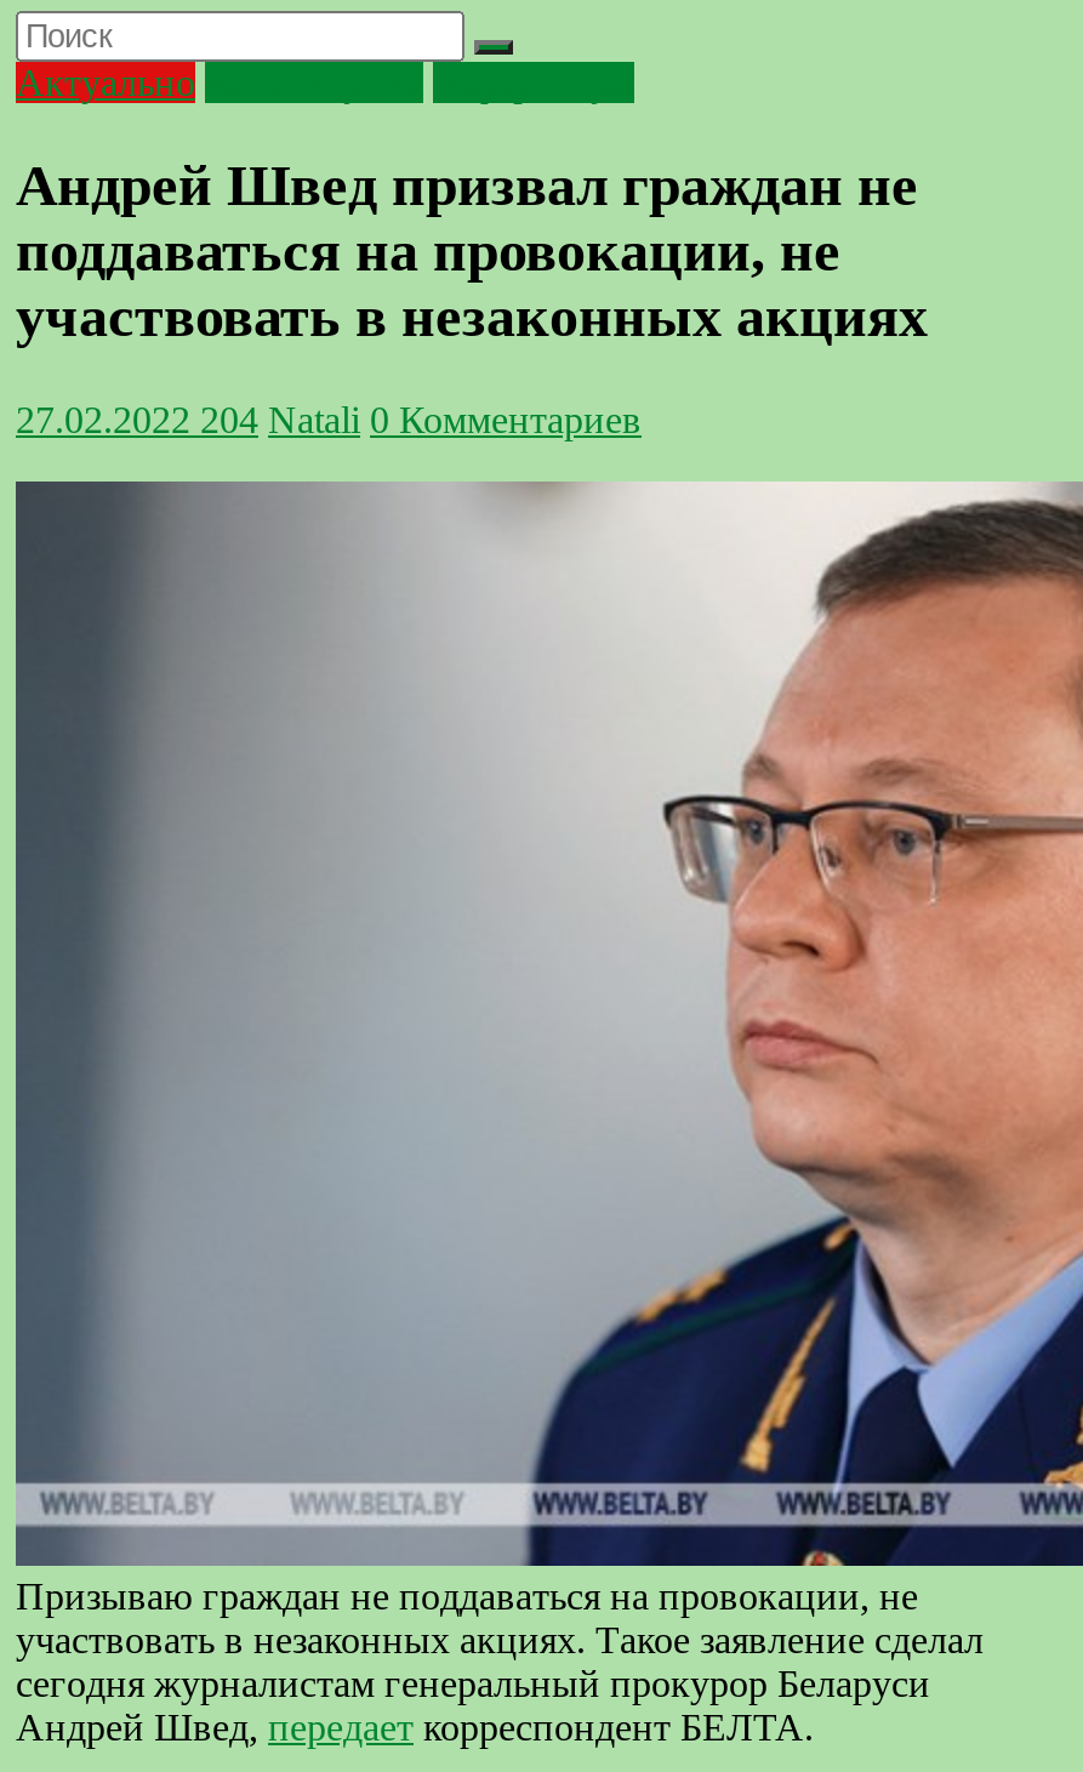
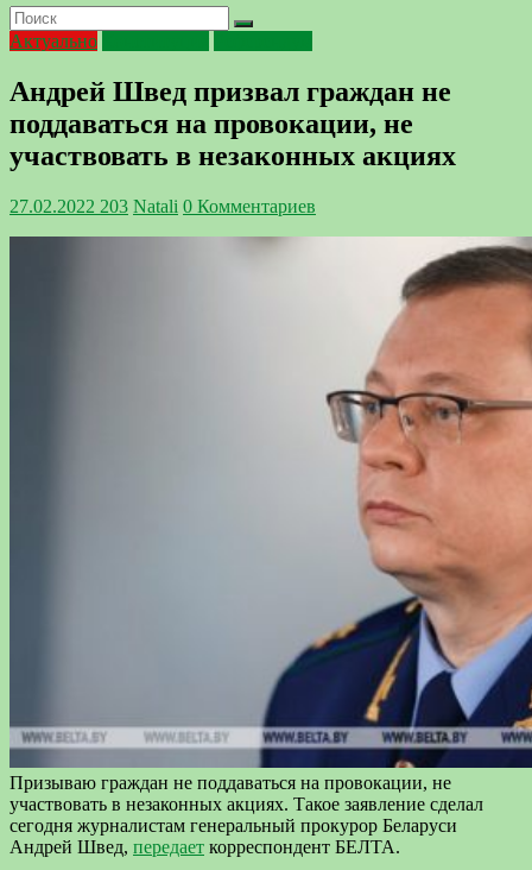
[16,399,642,441] 27.02.2022 204 Natali 0 Комментариев -> [9,196,316,216] 27.02.2022 203 Natali 0 Комментариев

